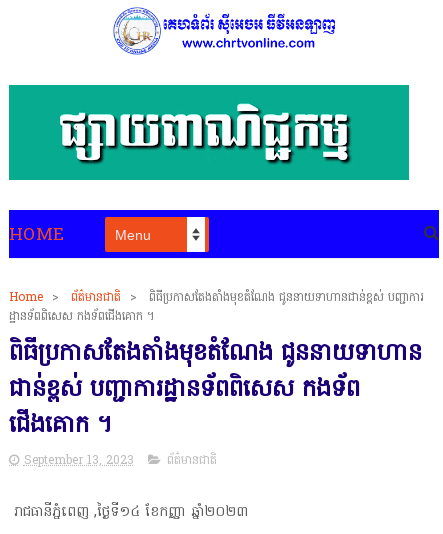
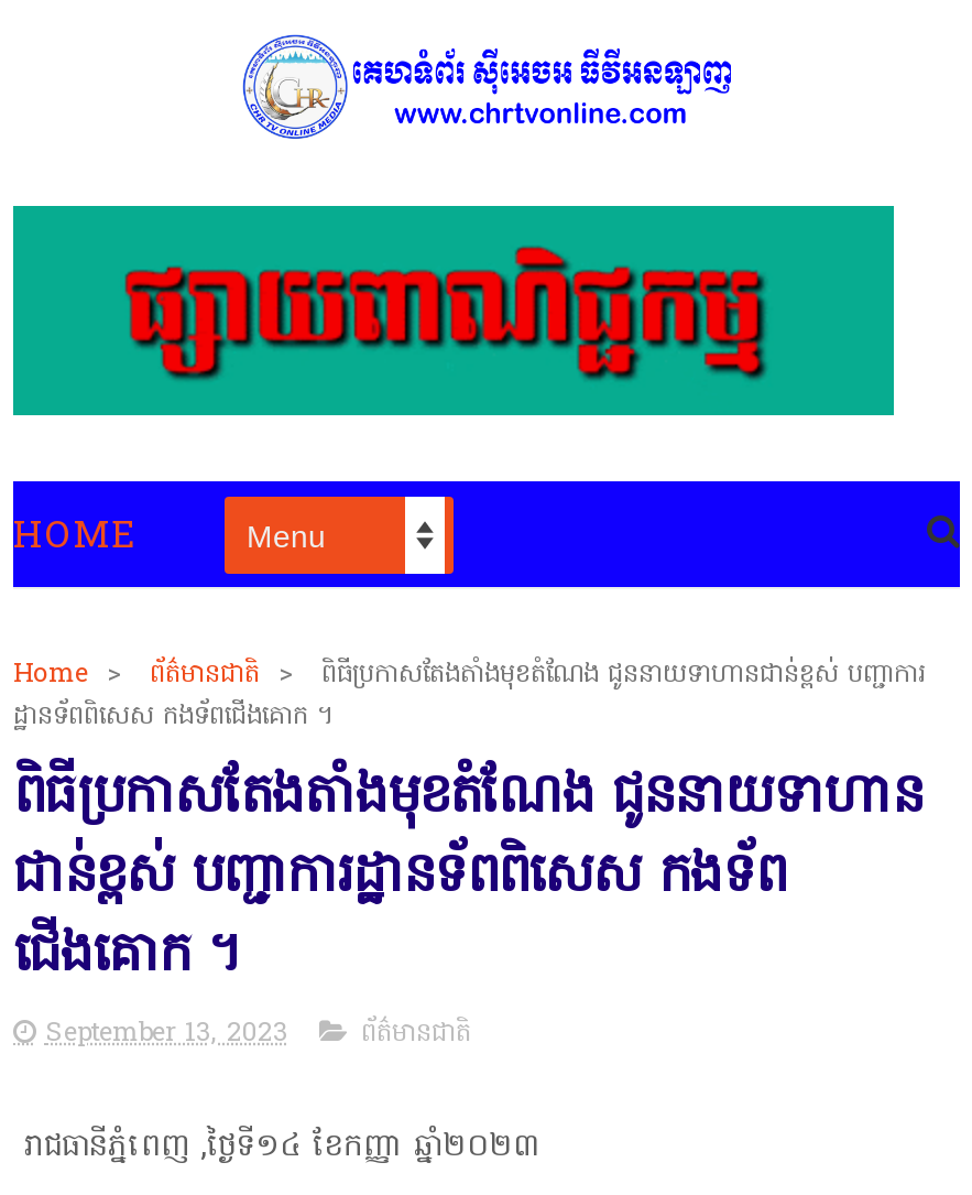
[59,103,348,161] [image] -> [123,246,760,373] [image]

